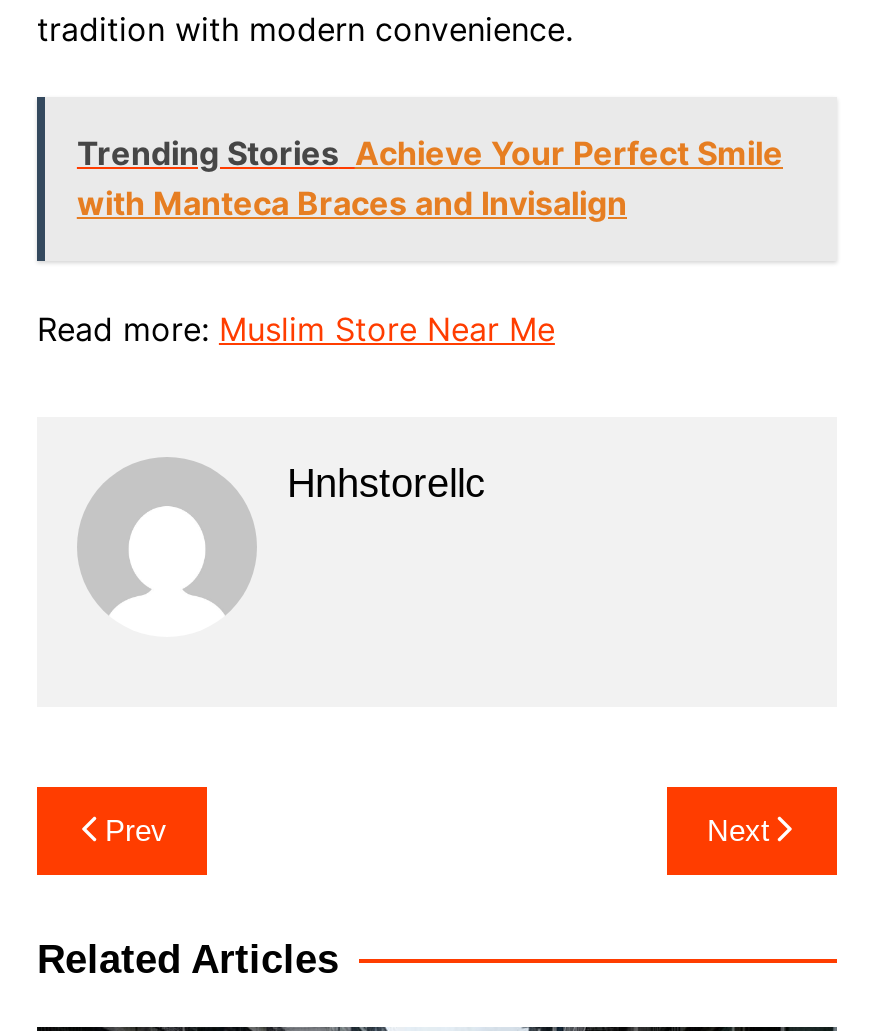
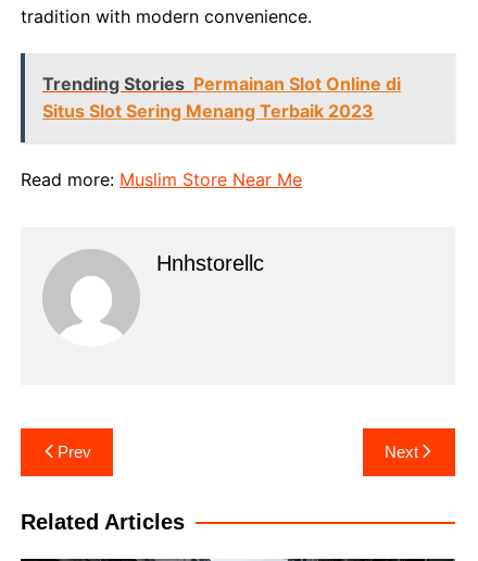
[77,133,783,223] Trending Stories Achieve Your Perfect Smile | with Manteca Braces and Invisalign -> [42,73,401,122] Trending Stories Permainan Slot Online di | Situs Slot Sering Menang Terbaik 2023

